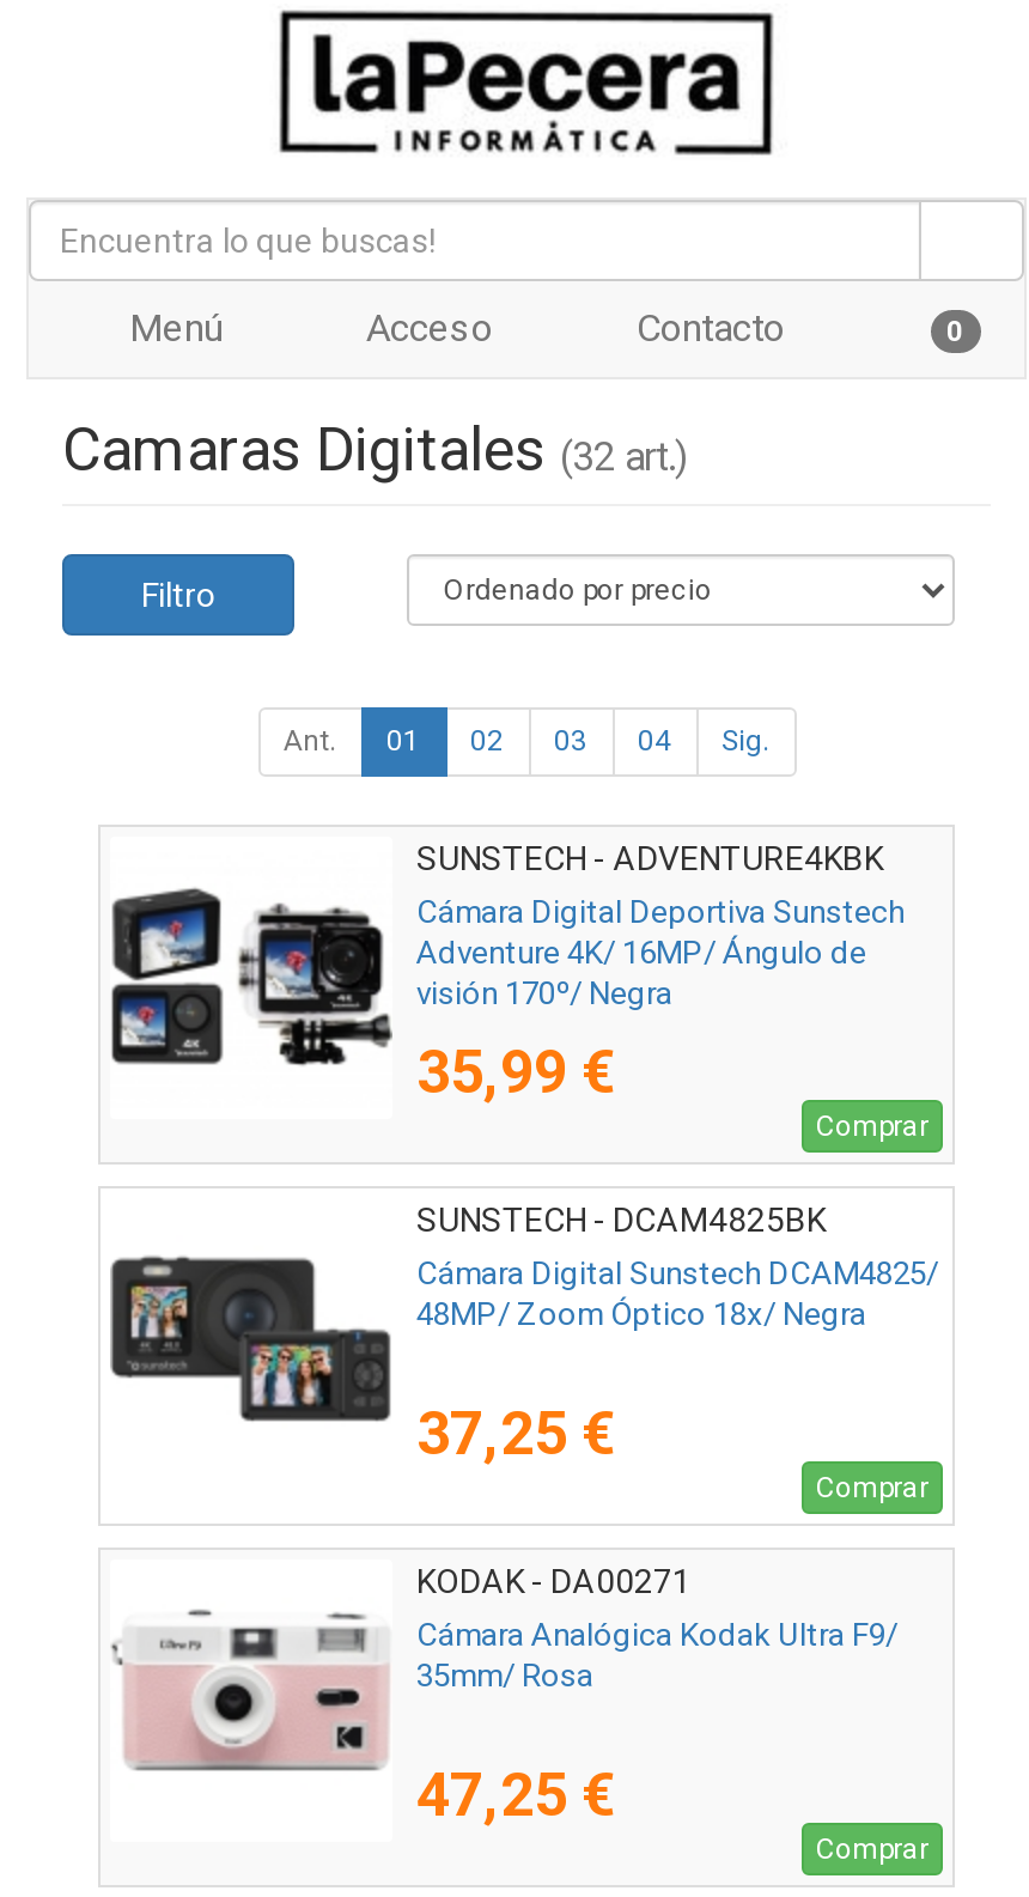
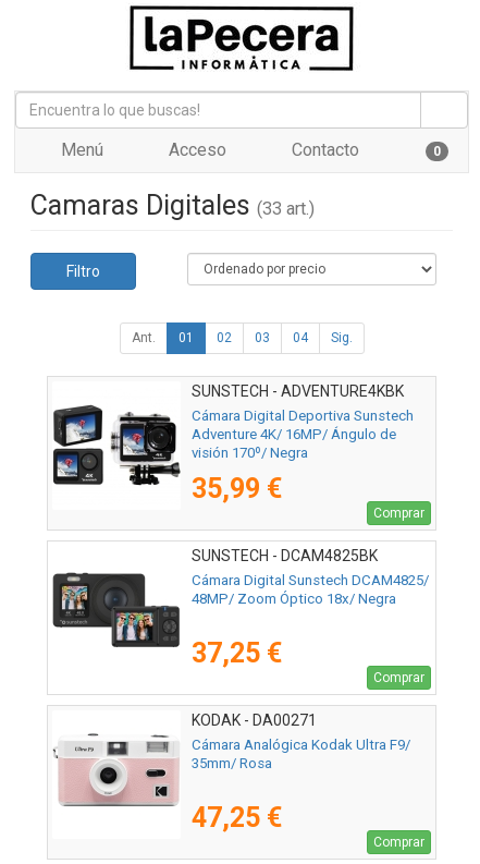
[62,415,687,485] Camaras Digitales (32 art.) -> [30,190,315,221] Camaras Digitales (33 art.)

